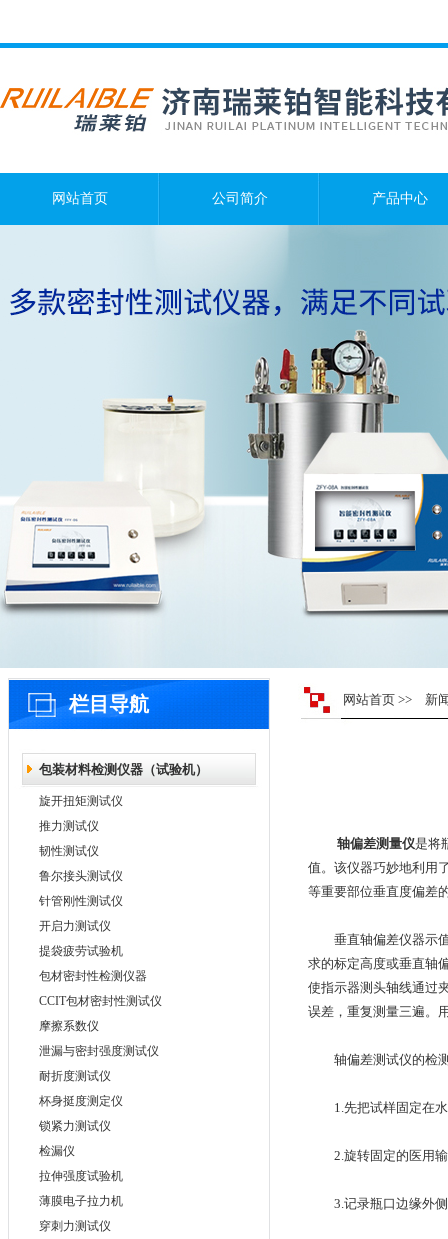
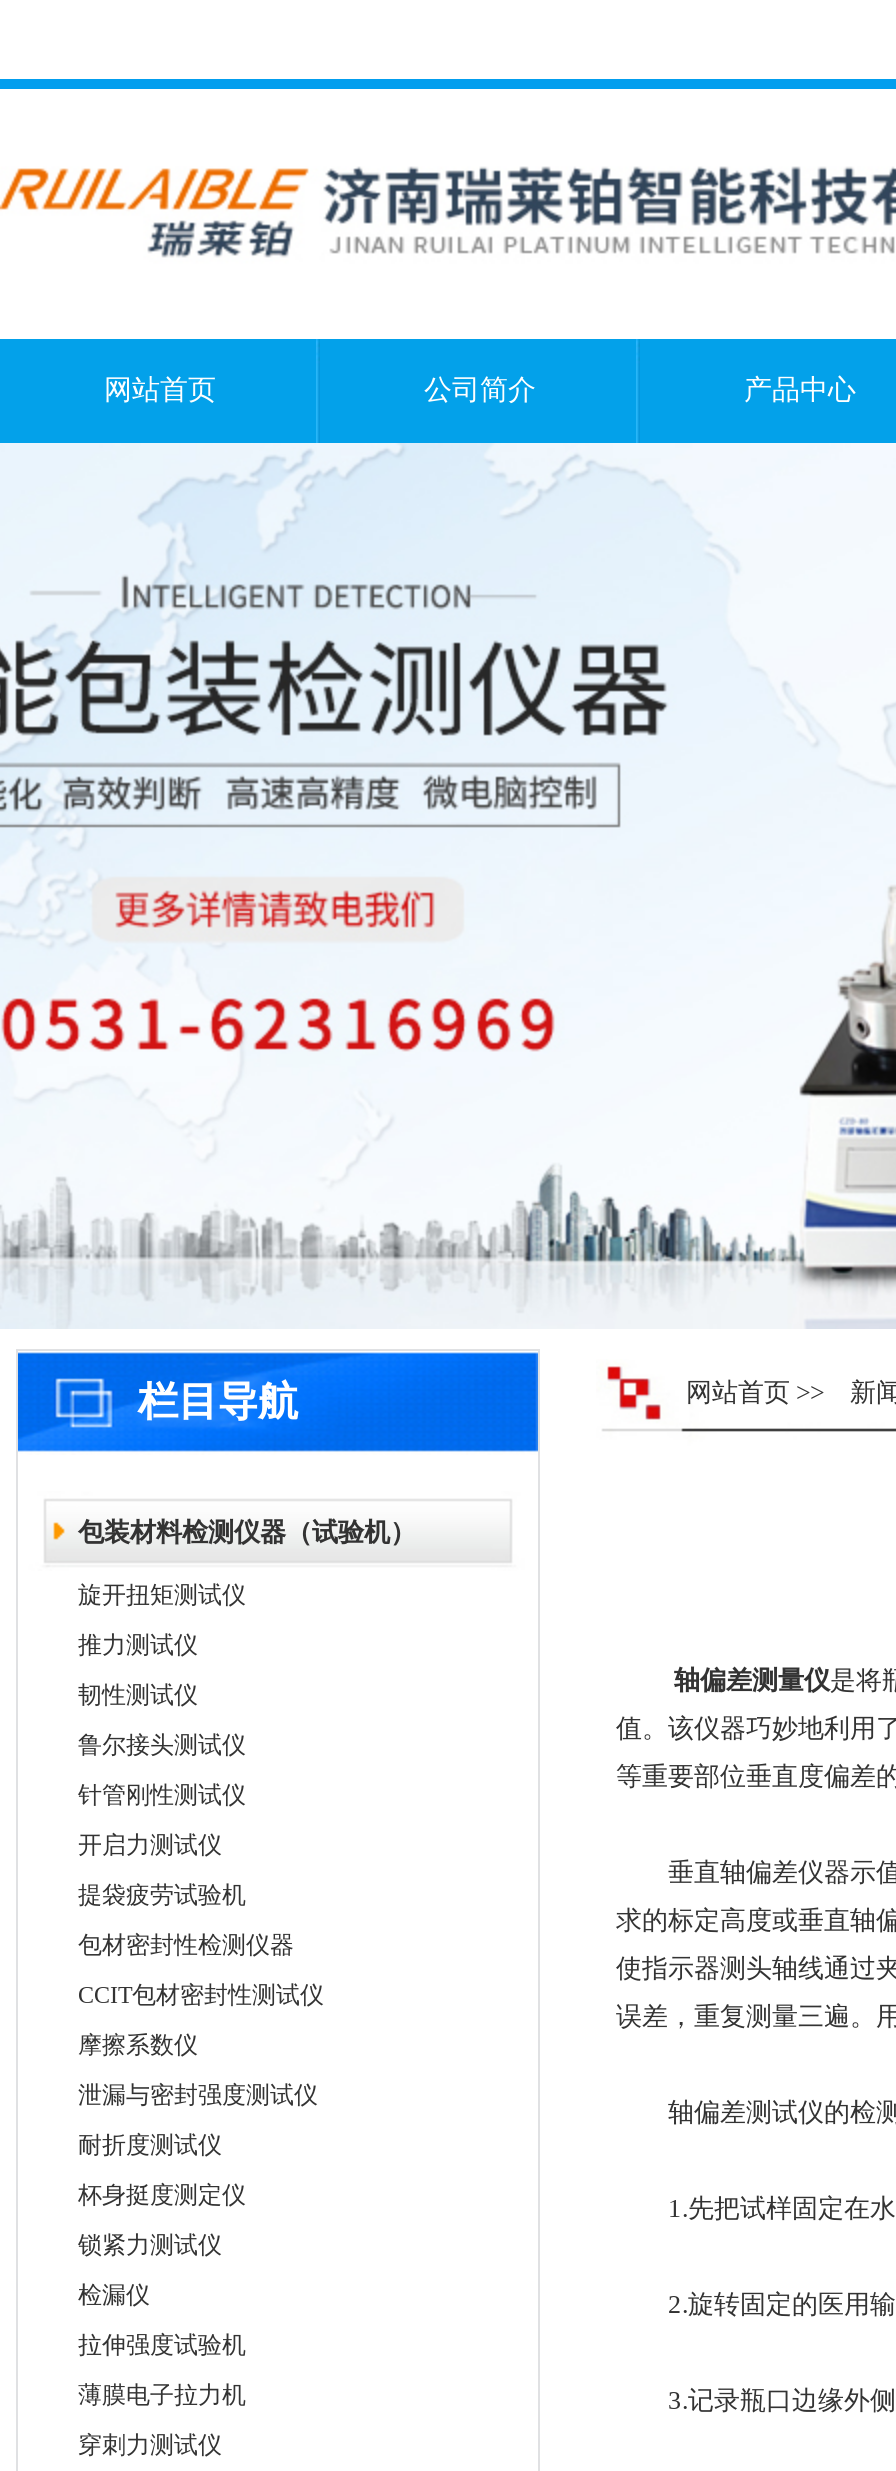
[3,225,445,645] [image] -> [6,443,890,1285] [image]

